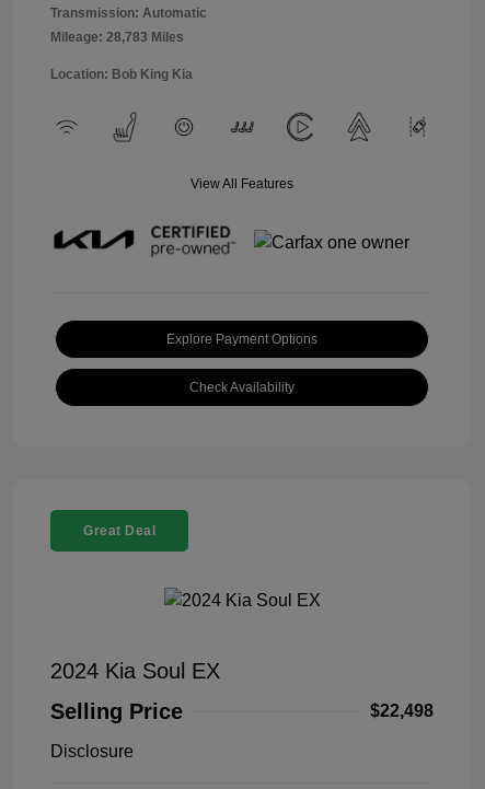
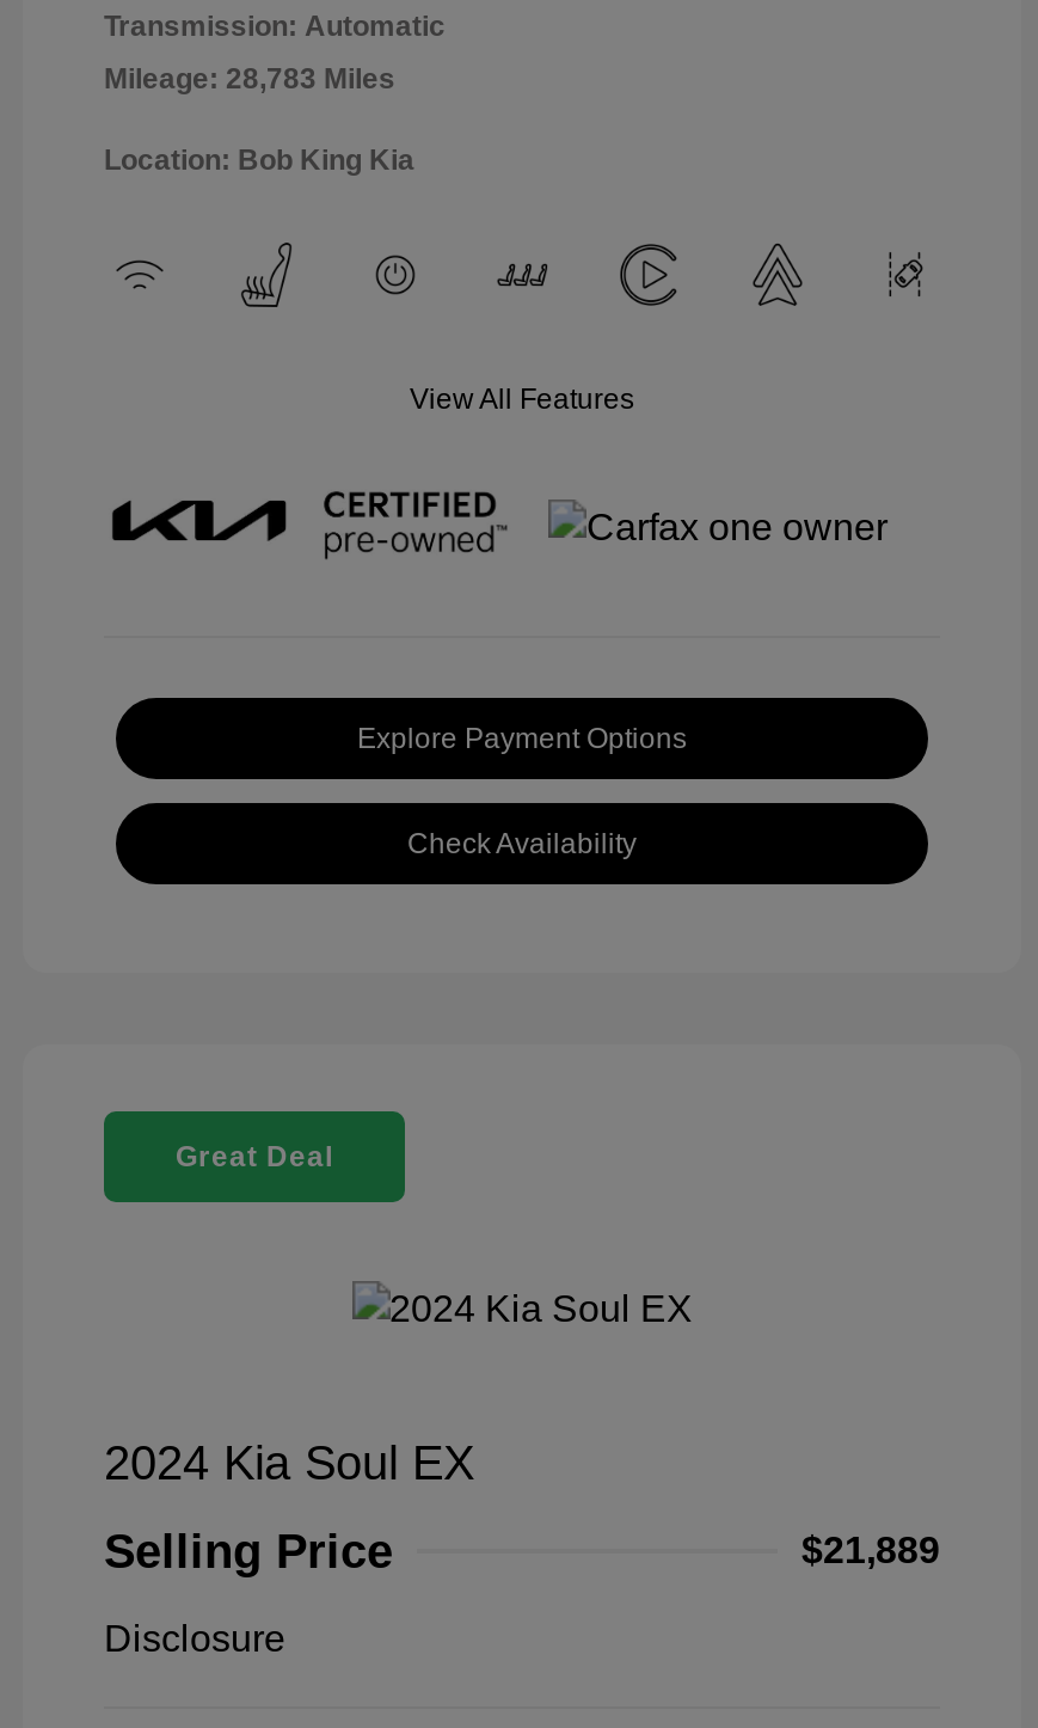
[370,701,434,720] $22,498 -> [801,1530,940,1570] $21,889

